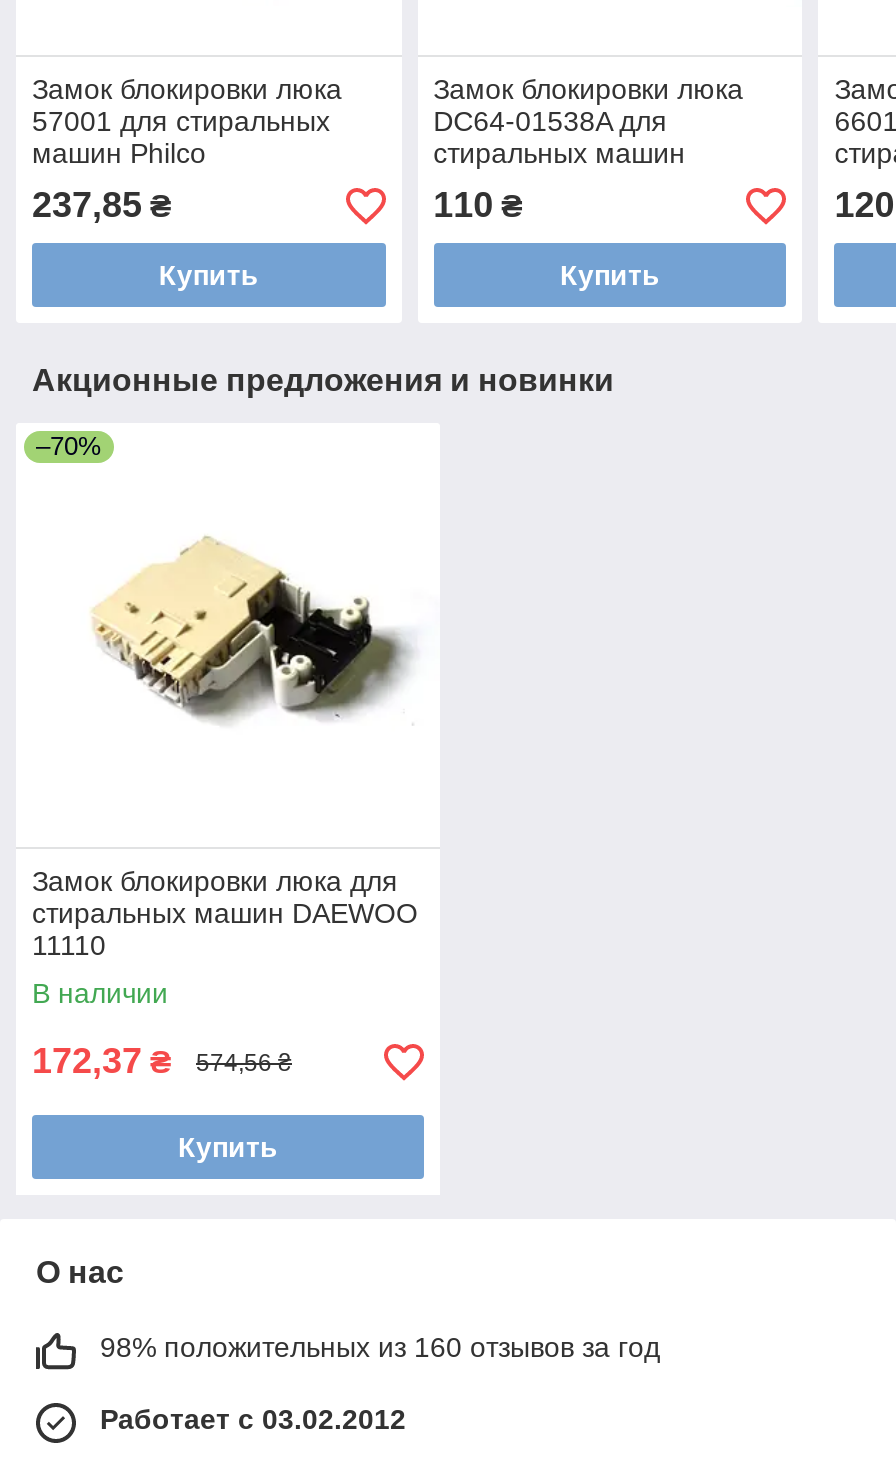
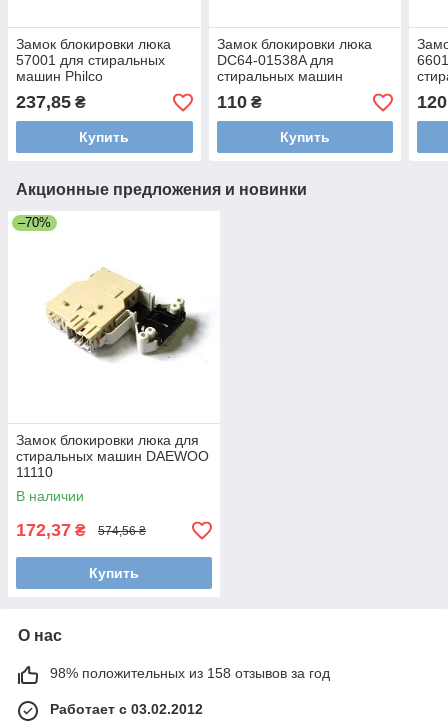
[100,1332,660,1364] 98% положительных из 160 отзывов за год -> [50,665,330,681] 98% положительных из 158 отзывов за год

